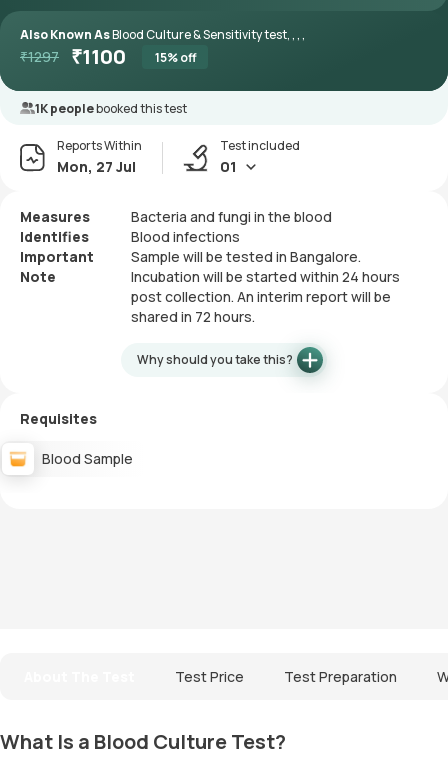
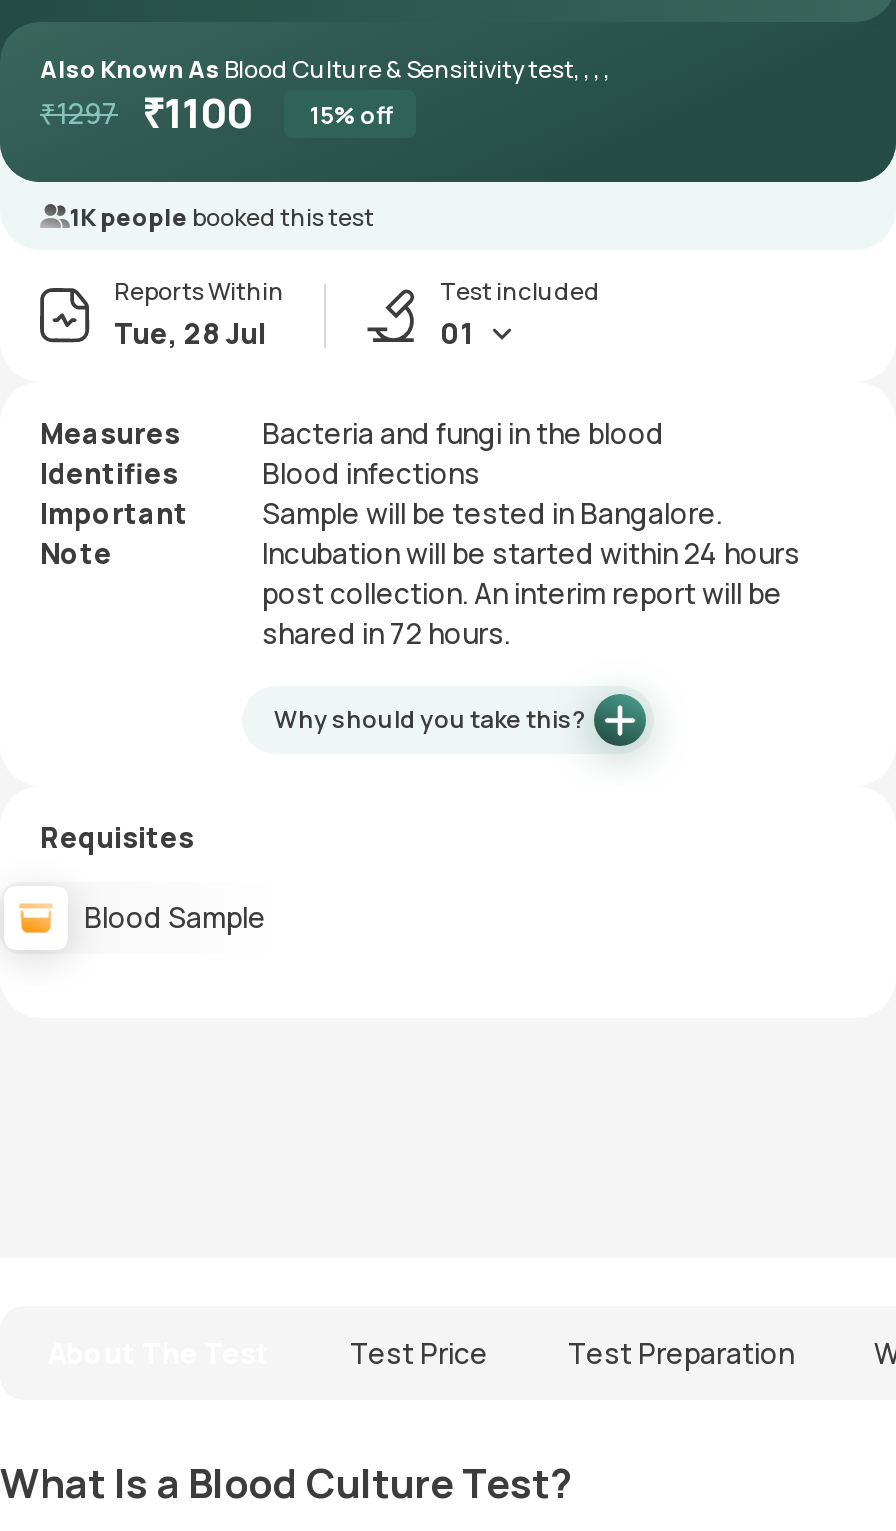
[57,157,136,176] Mon, 27 Jul -> [114,314,266,352] Tue, 28 Jul

